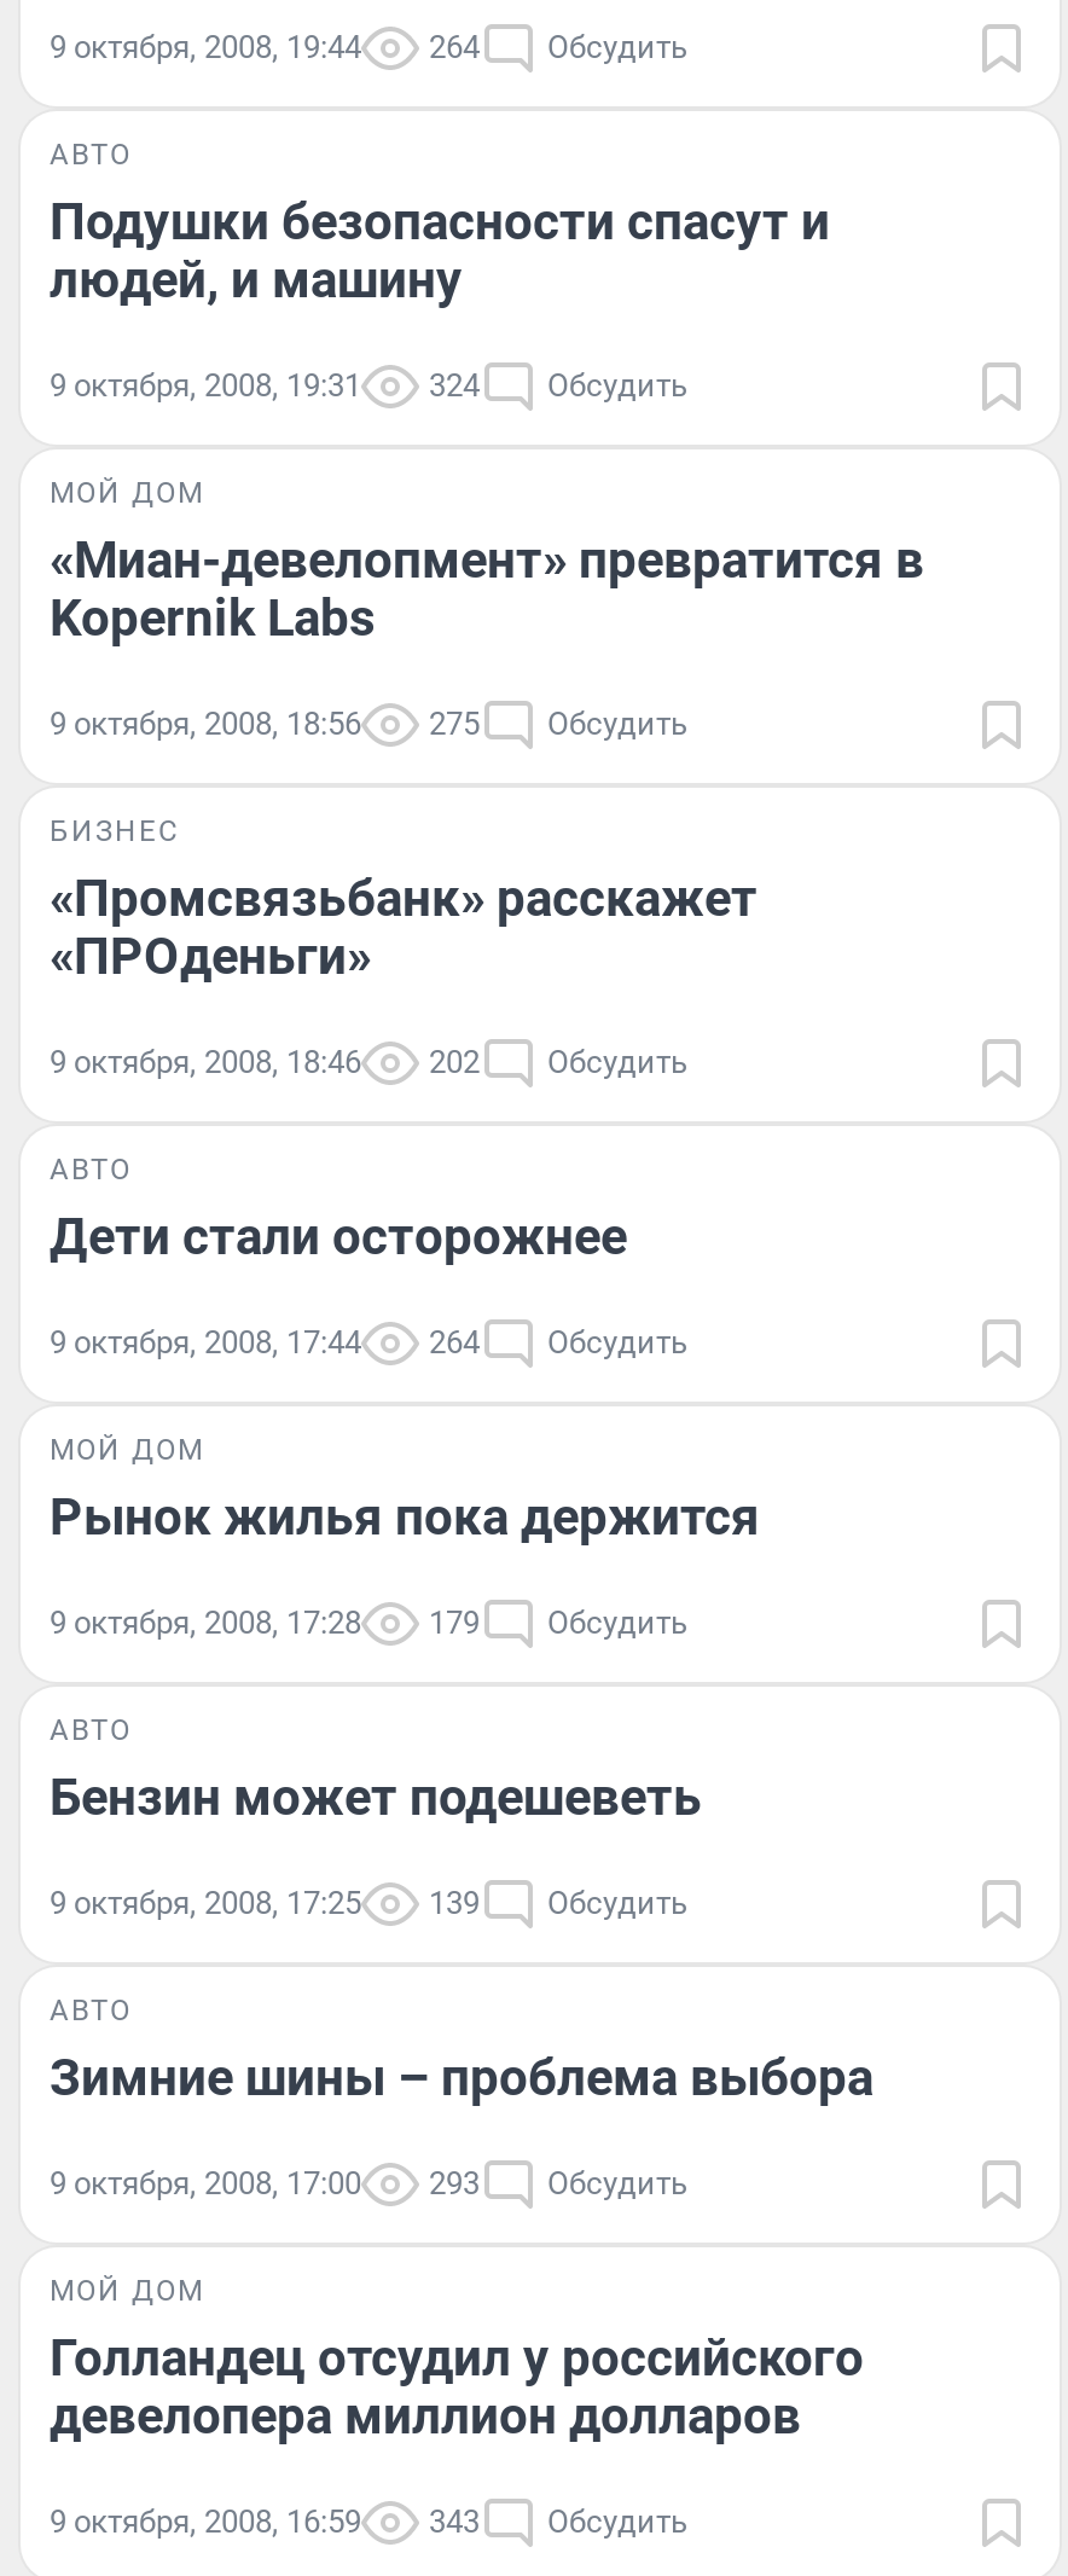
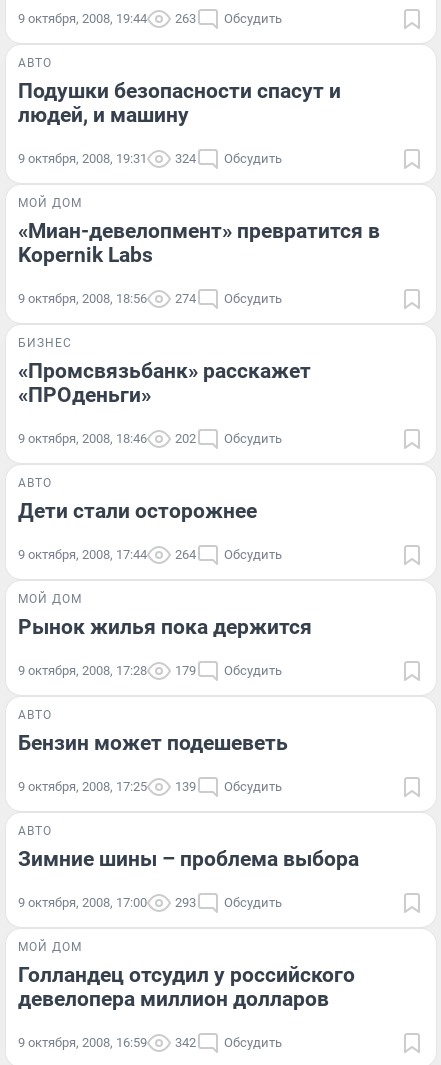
[50,29,687,65] 9 октября, 2008, 19:44 264 Обсудить -> [18,11,282,26] 9 октября, 2008, 19:44 263 Обсудить
[50,706,687,742] 9 октября, 2008, 18:56 275 Обсудить -> [18,291,282,306] 9 октября, 2008, 18:56 274 Обсудить
[50,2504,687,2540] 9 октября, 2008, 16:59 343 Обсудить -> [18,1035,282,1050] 9 октября, 2008, 16:59 342 Обсудить

